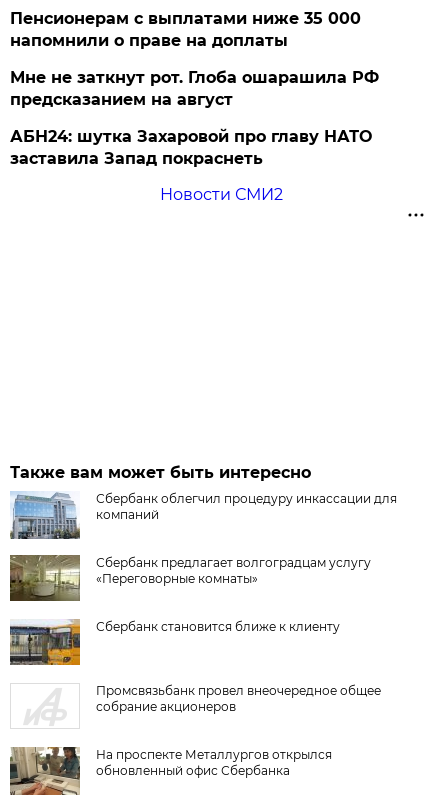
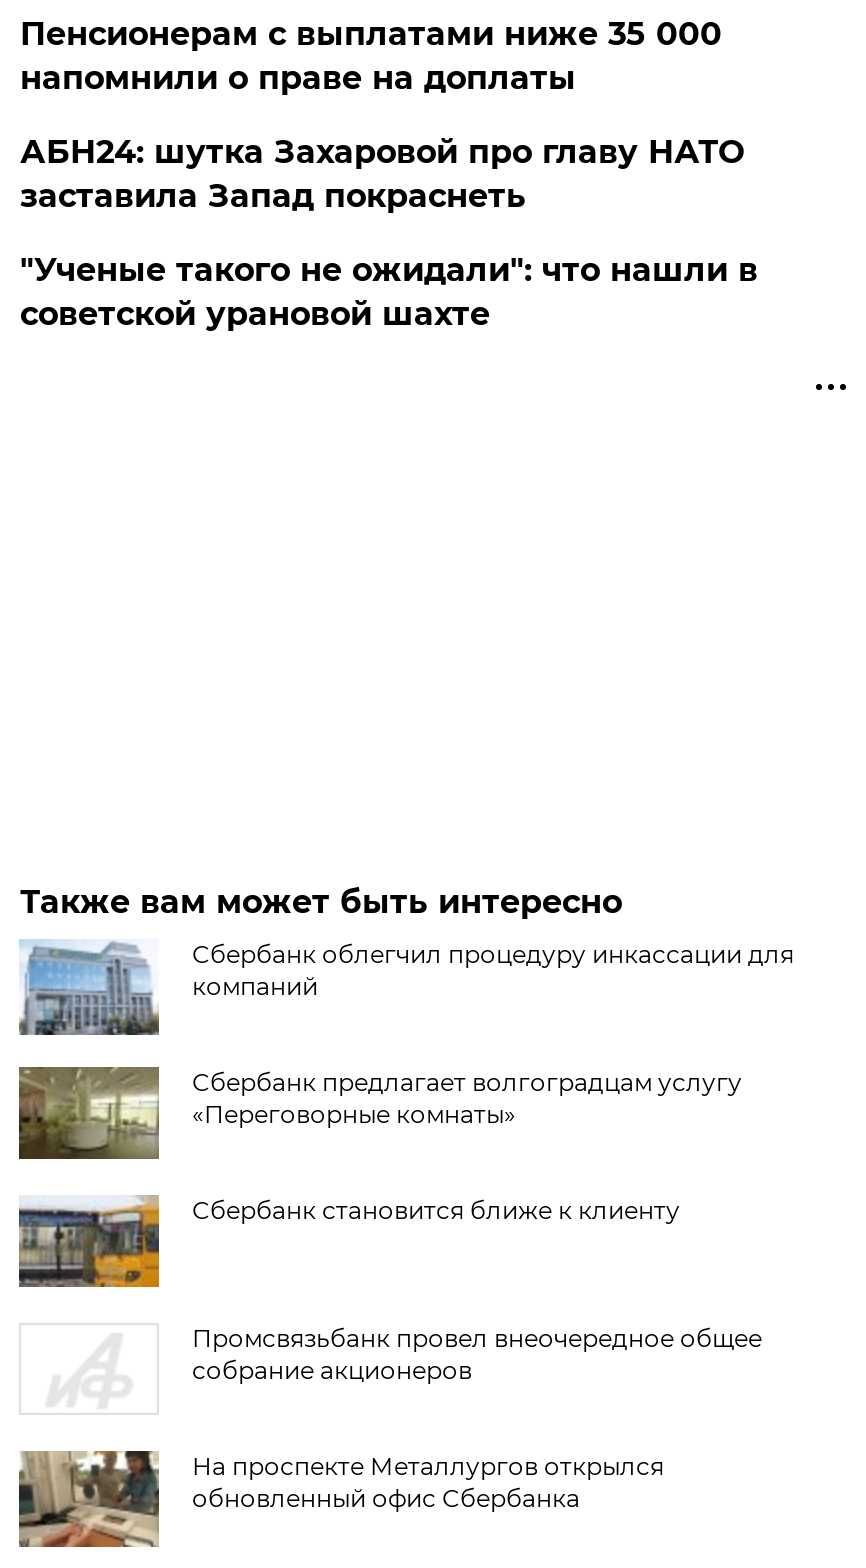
[10,68,379,109] Мне не заткнут рот. Глоба ошарашила РФ | предсказанием на август -> none
moved [10,127,372,168] -> [20,133,744,215]: АБН24: шутка Захаровой про главу НАТО | заставила Запад покраснеть
[160,185,283,204] Новости СМИ2 -> [20,251,758,333] "Ученые такого не ожидали": что нашли в | советской урановой шахте

